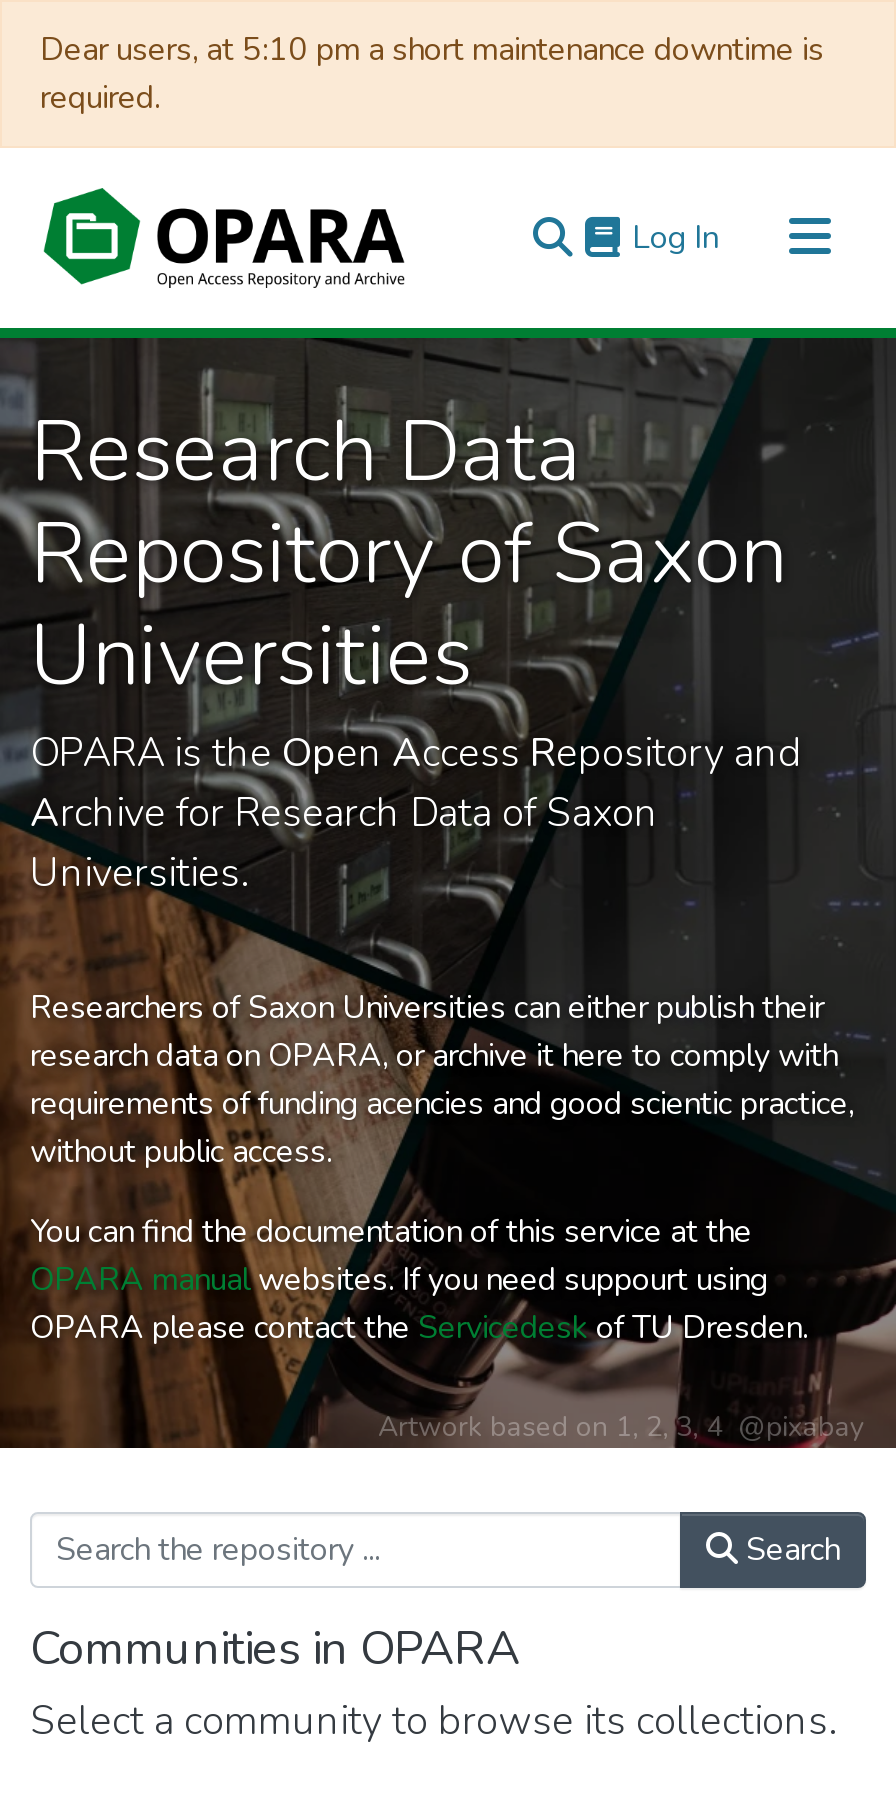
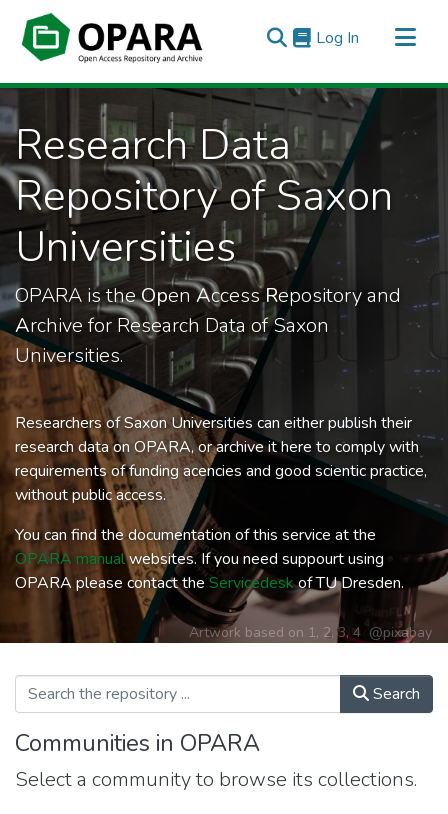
[40,28,824,120] Dear users, at 5:10 pm a short maintenance downtime is | required. -> none

